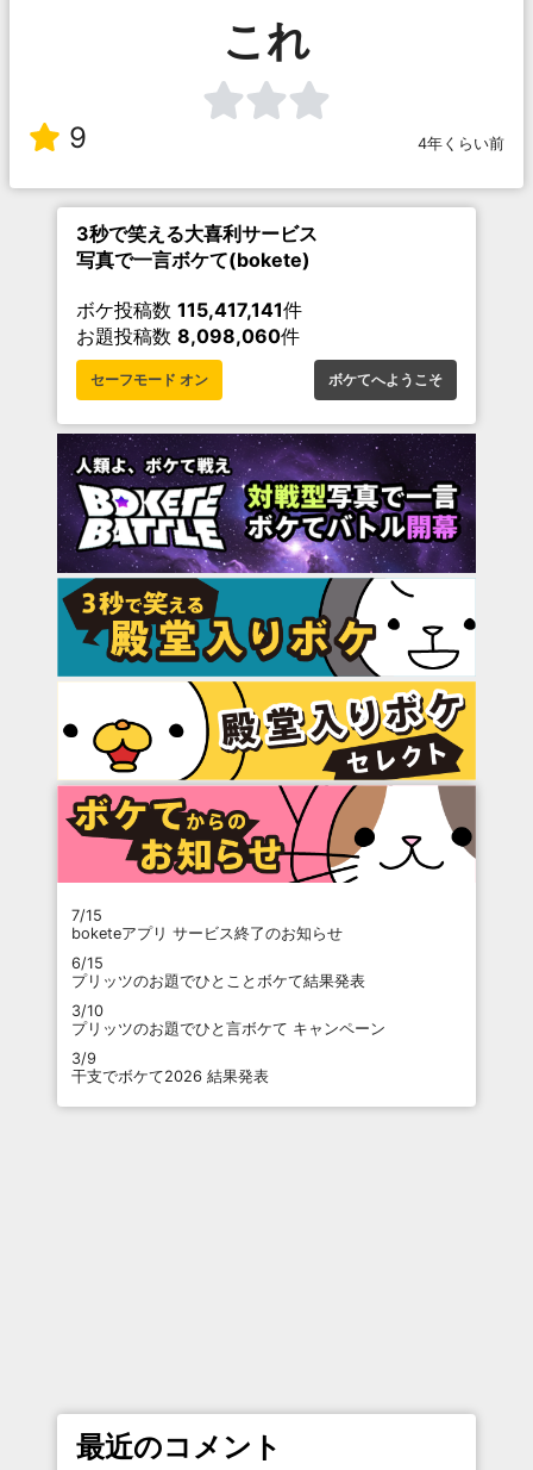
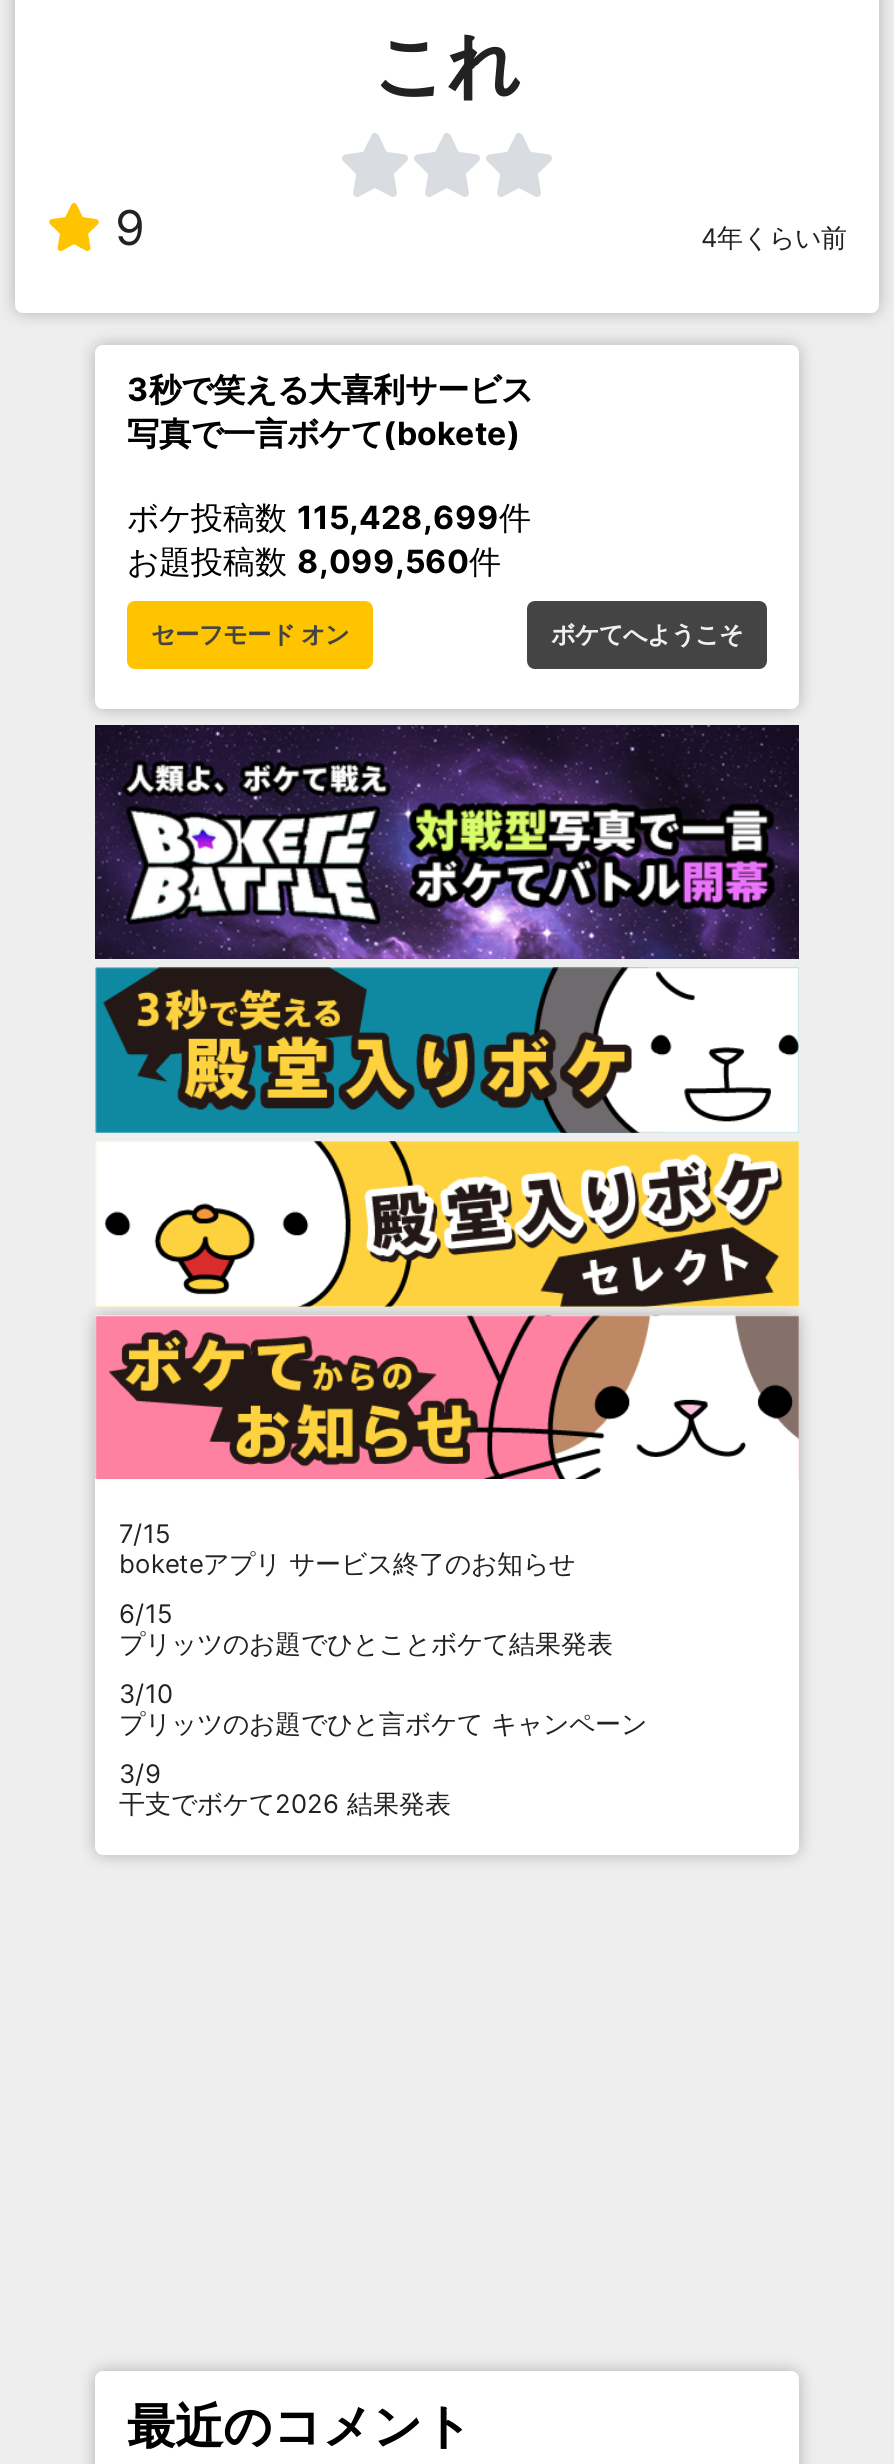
[76,298,302,322] ボケ投稿数115,417,141件 -> [127,497,531,537] ボケ投稿数115,428,699件
[76,324,300,348] お題投稿数8,098,060件 -> [127,541,501,581] お題投稿数8,099,560件

